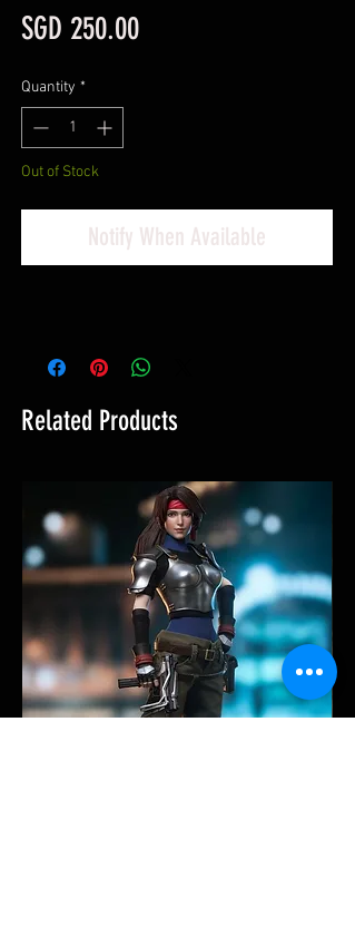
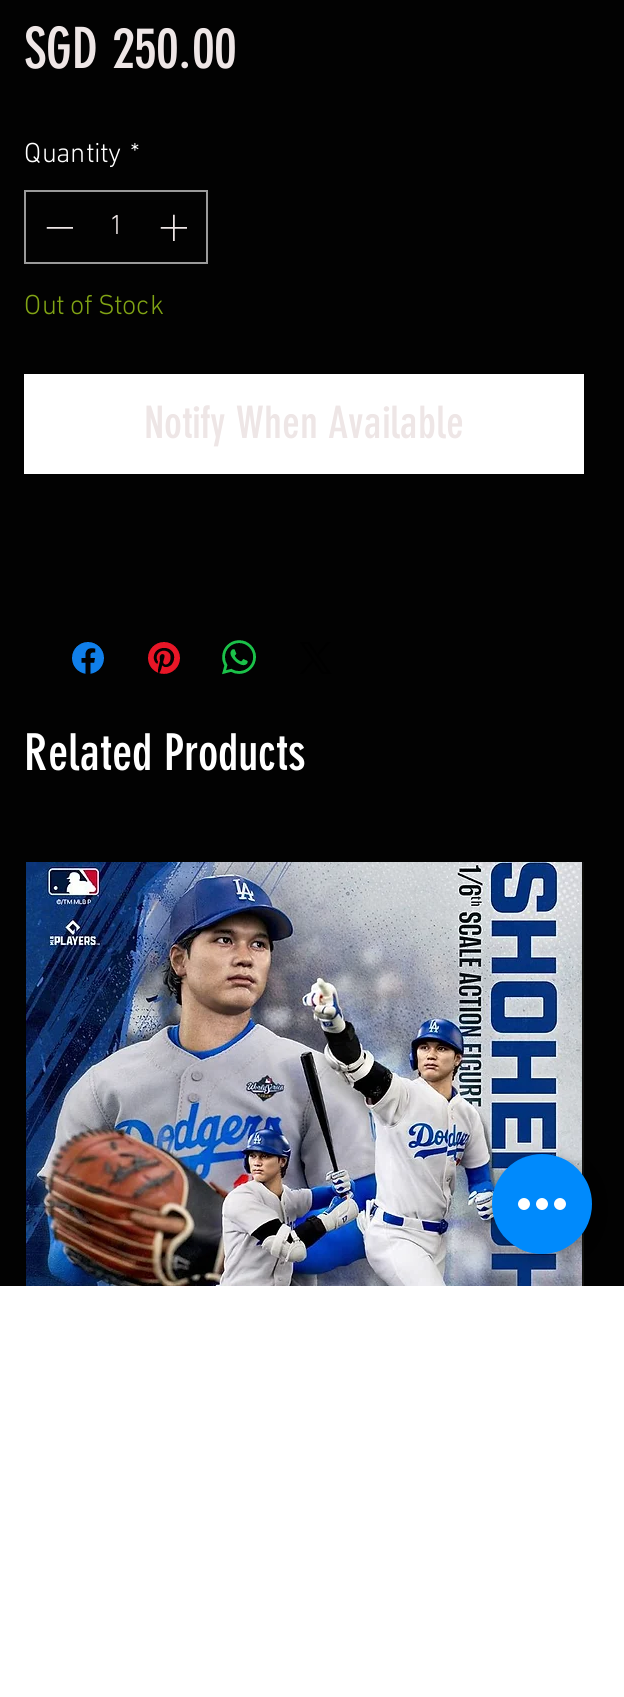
[21,480,333,719] [image] -> [24,860,584,1288] [image]

